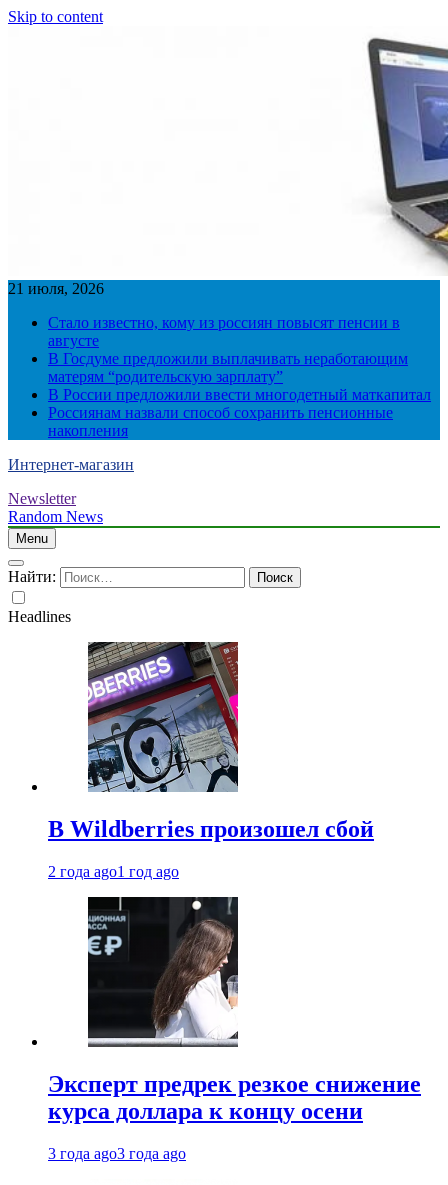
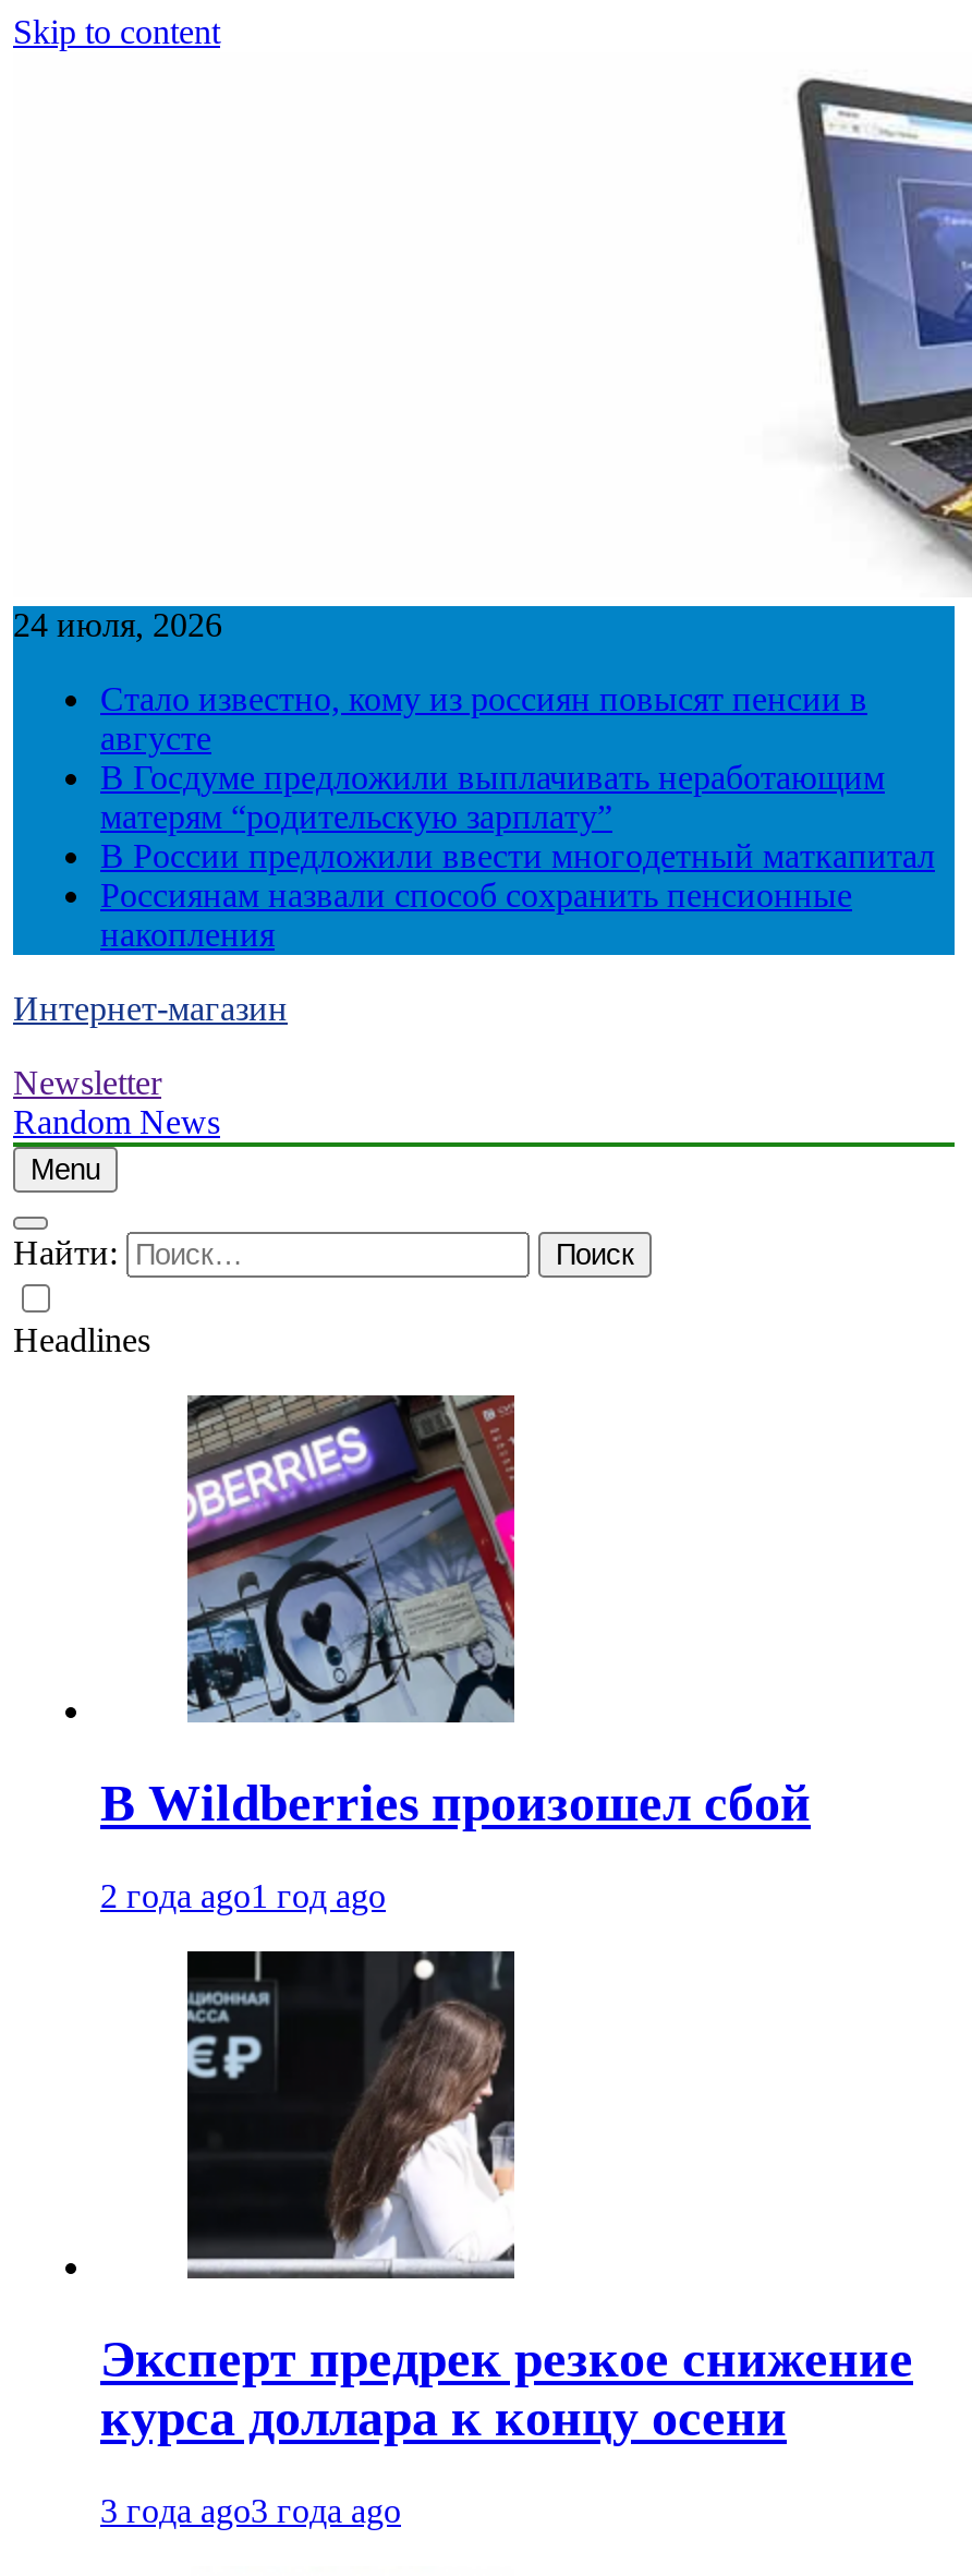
[8,280,104,297] 21 июля, 2026 -> [13,606,222,643] 24 июля, 2026

